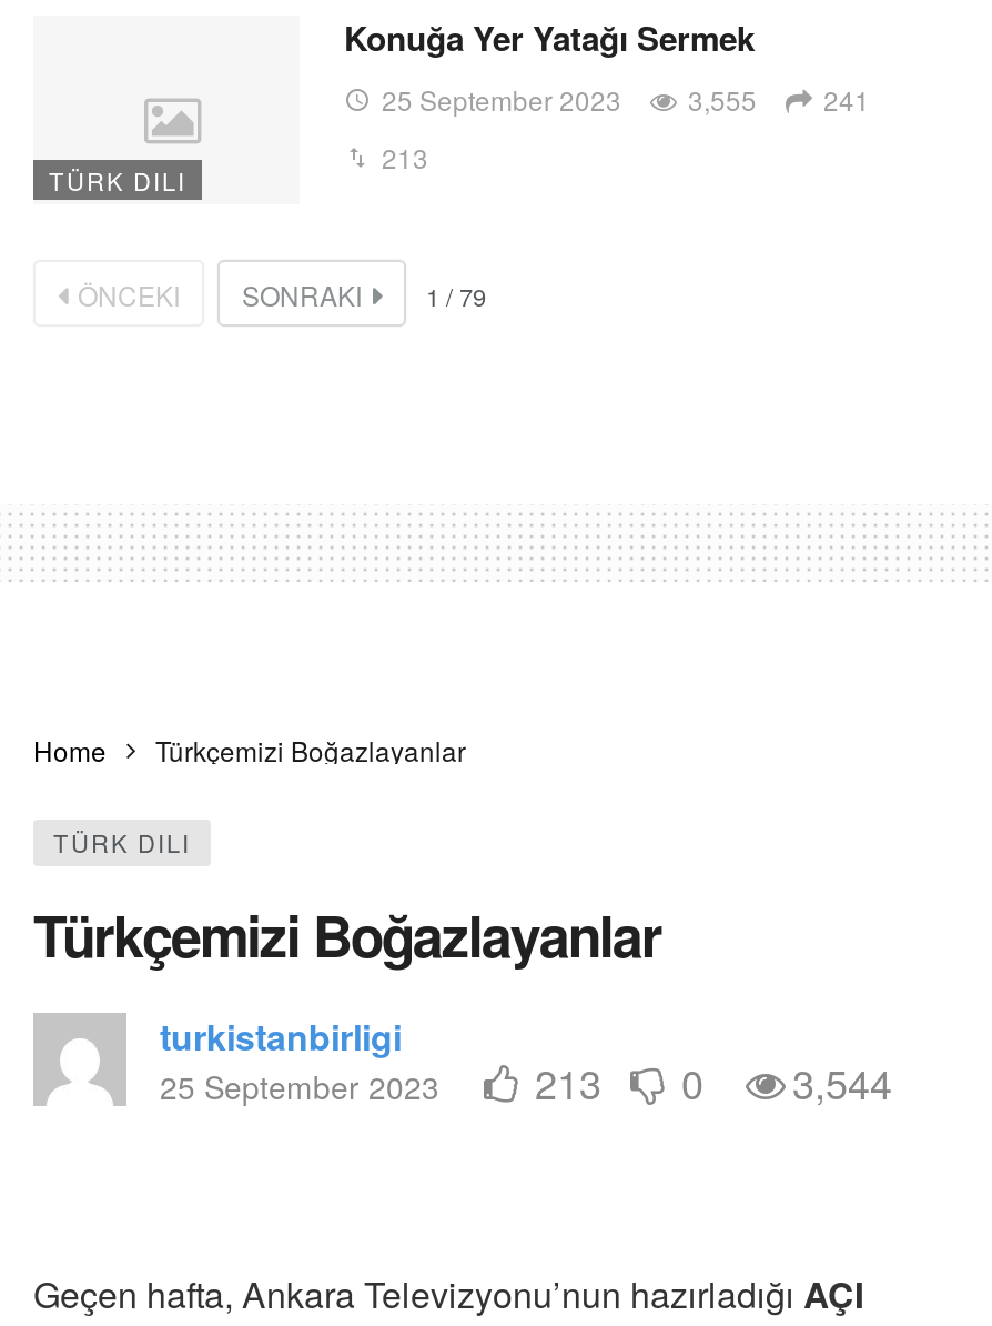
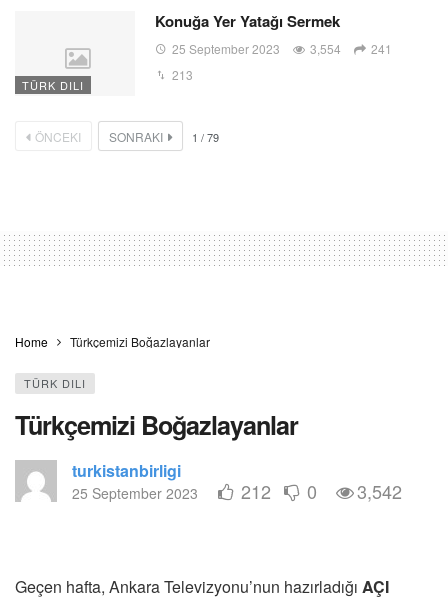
[382,79,870,117] 25 September 2023 3,555 241 -> [172,40,392,57] 25 September 2023 3,554 241
[535,1054,601,1111] 213 -> [241,478,271,504] 212
[792,1054,892,1111] 3,544 -> [357,478,402,504] 3,542

